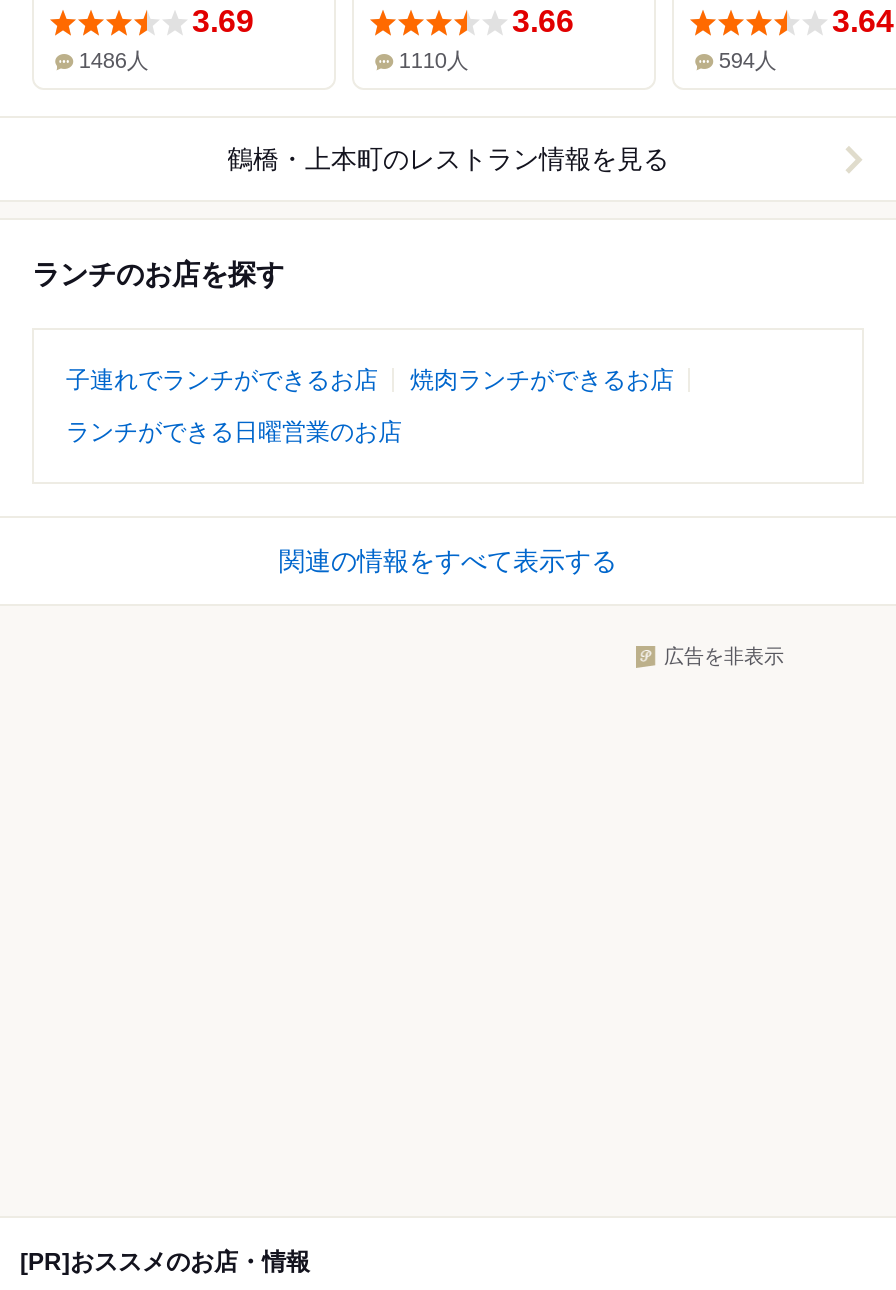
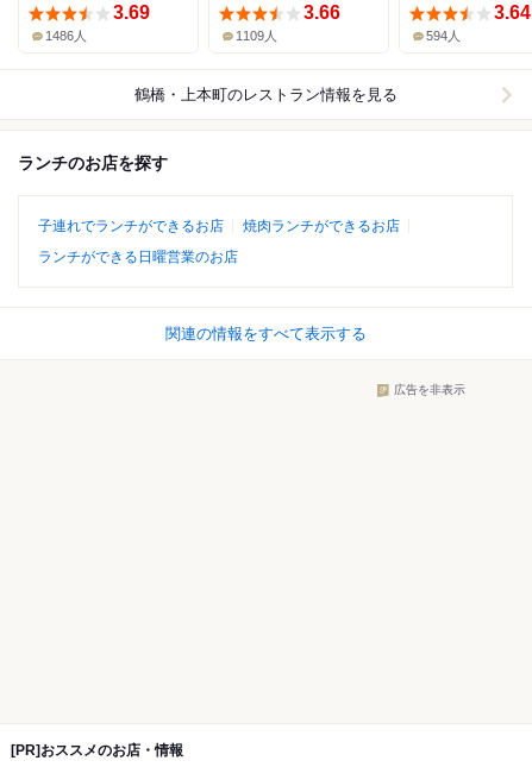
[399,49,469,73] 1110人 -> [236,29,278,43] 1109人

